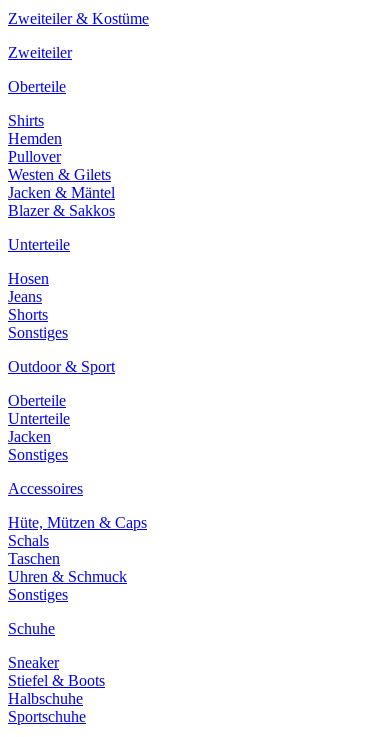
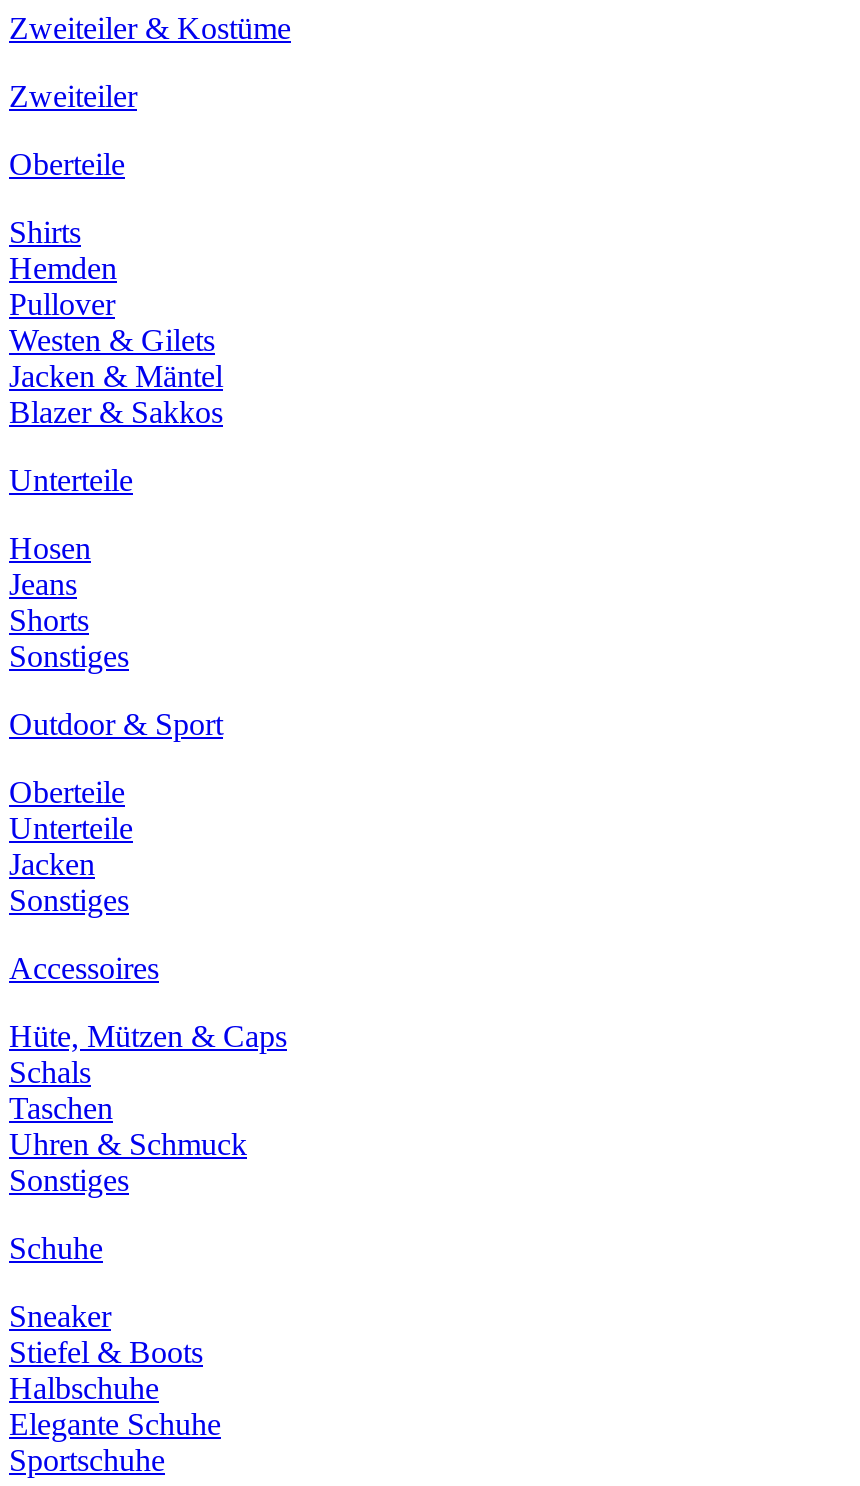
none -> [9,1407,221,1441] Elegante Schuhe

